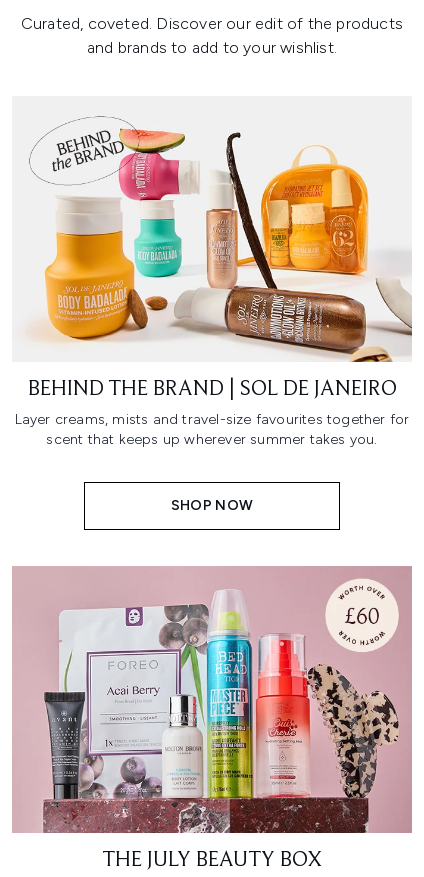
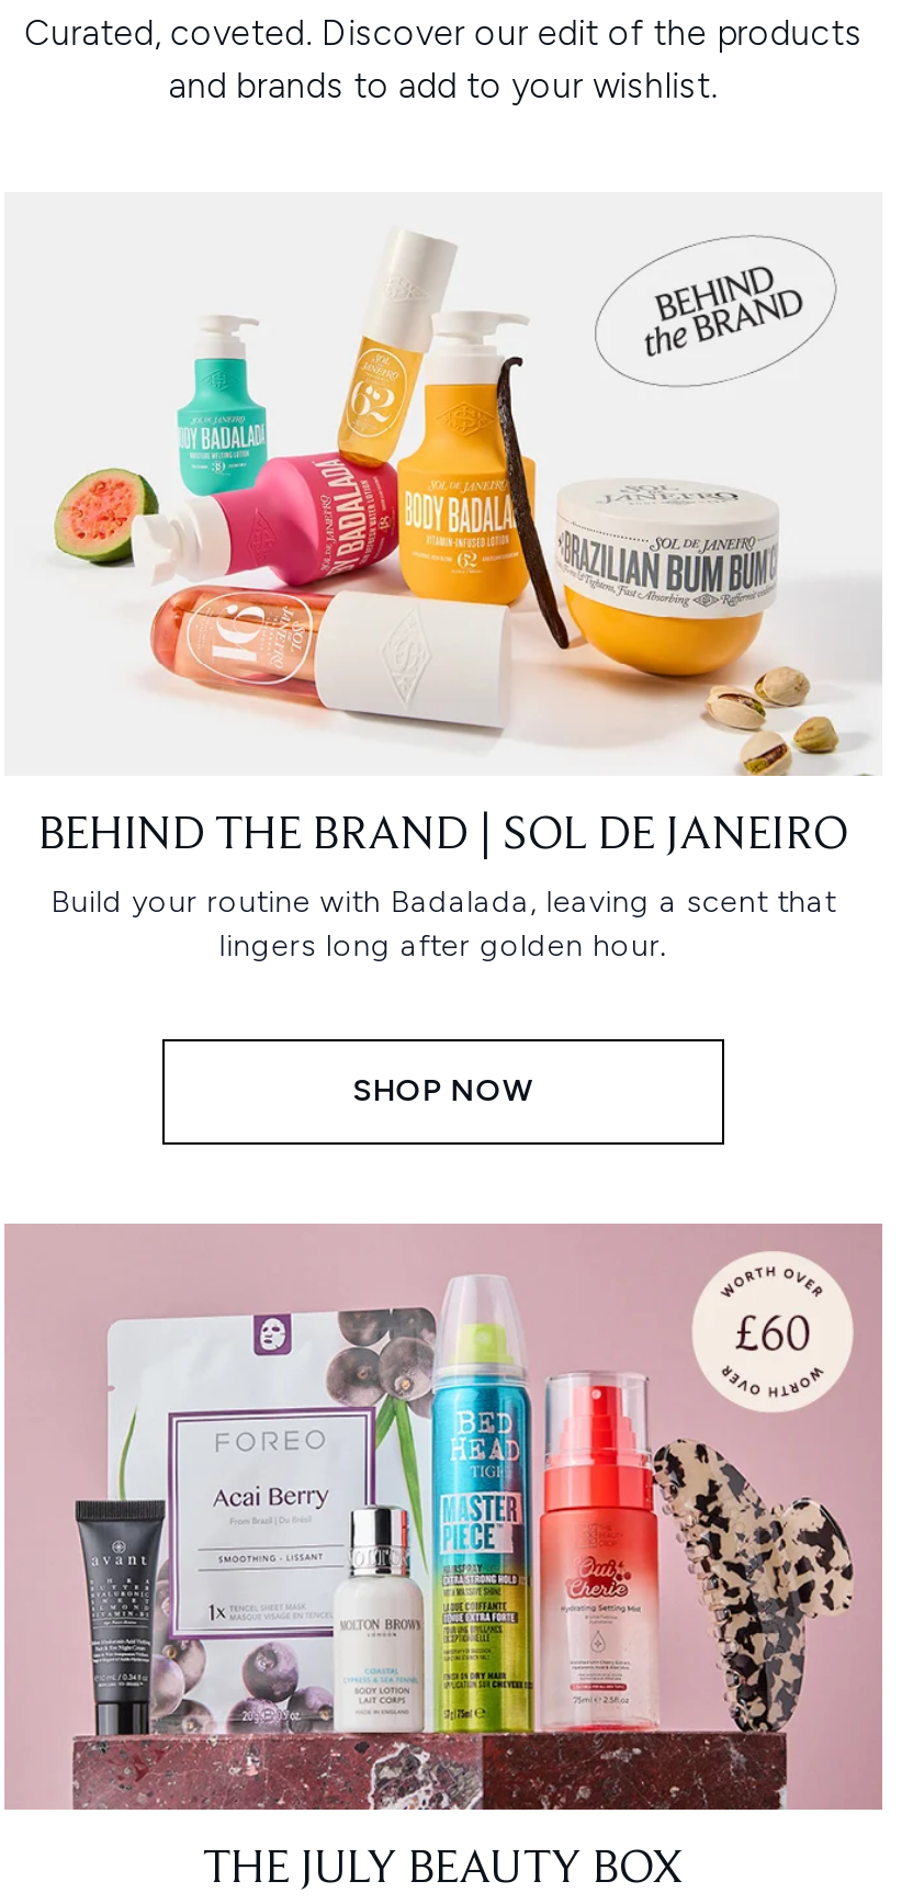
[29,116,413,363] [image] -> [53,234,882,778] [image]
[15,411,409,448] Layer creams, mists and travel-size favourites together for | scent that keeps up wherever summer takes you. -> [51,884,836,965] Build your routine with Badalada, leaving a scent that | lingers long after golden hour.

